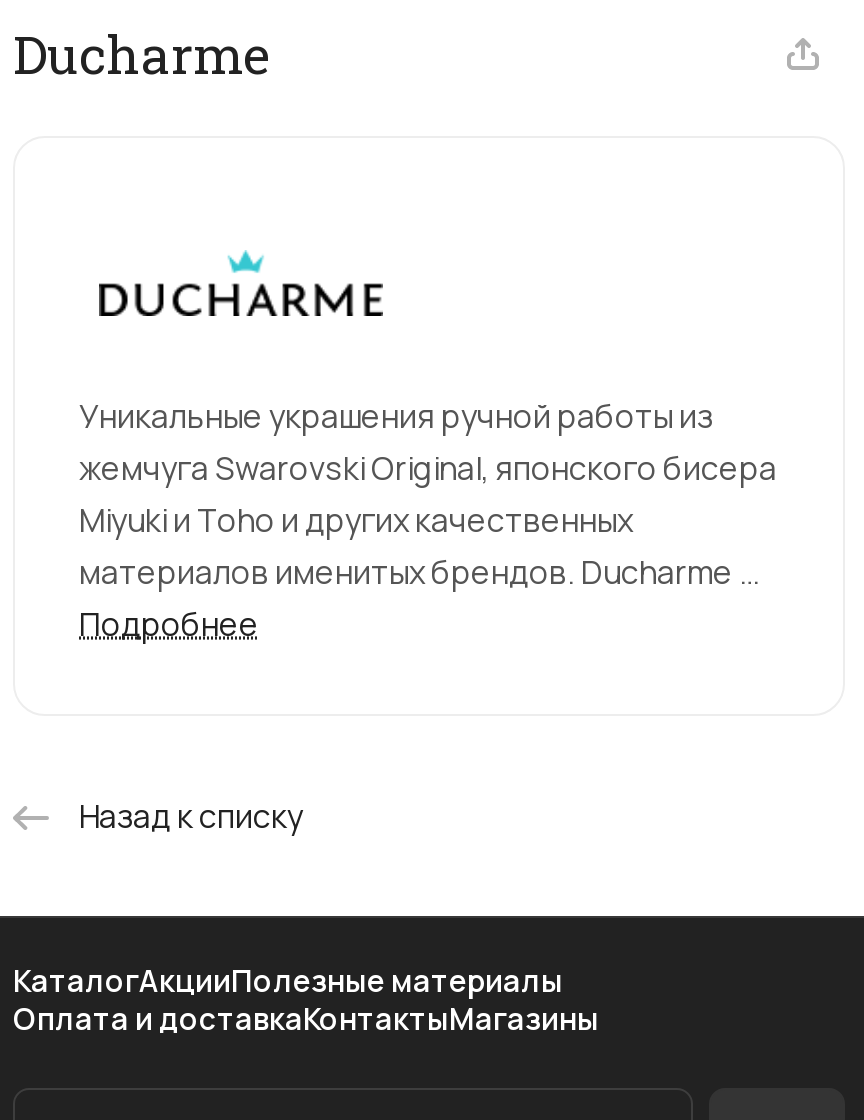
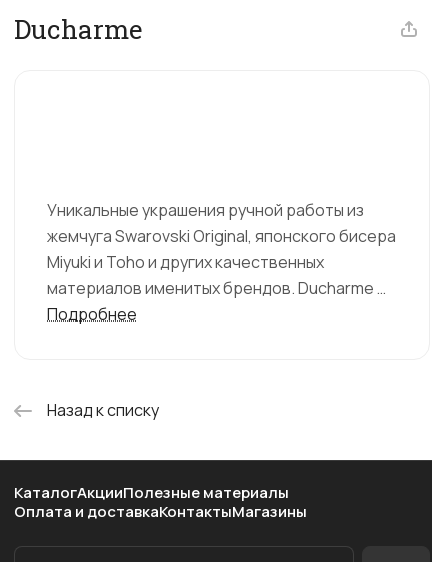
[97,250,385,318] [image] -> none

